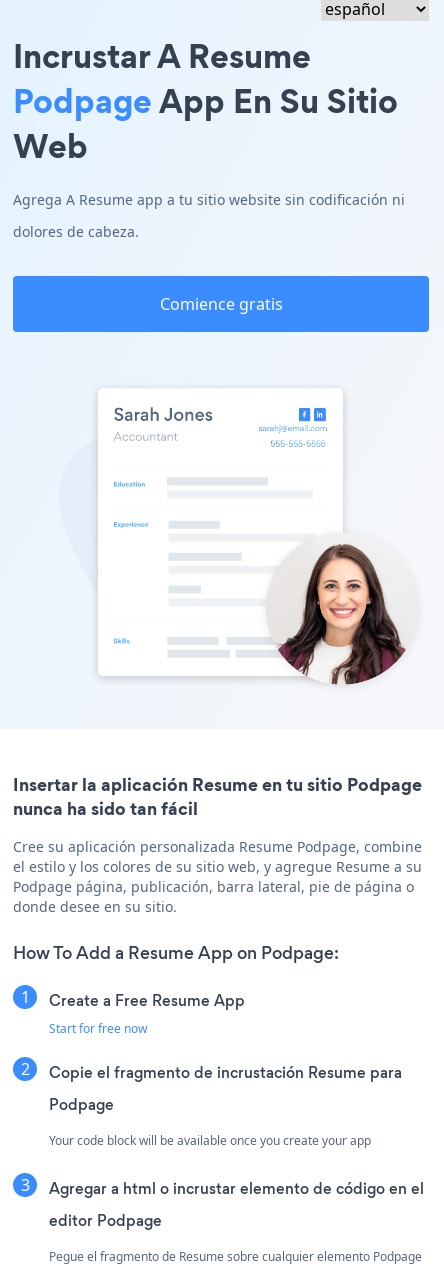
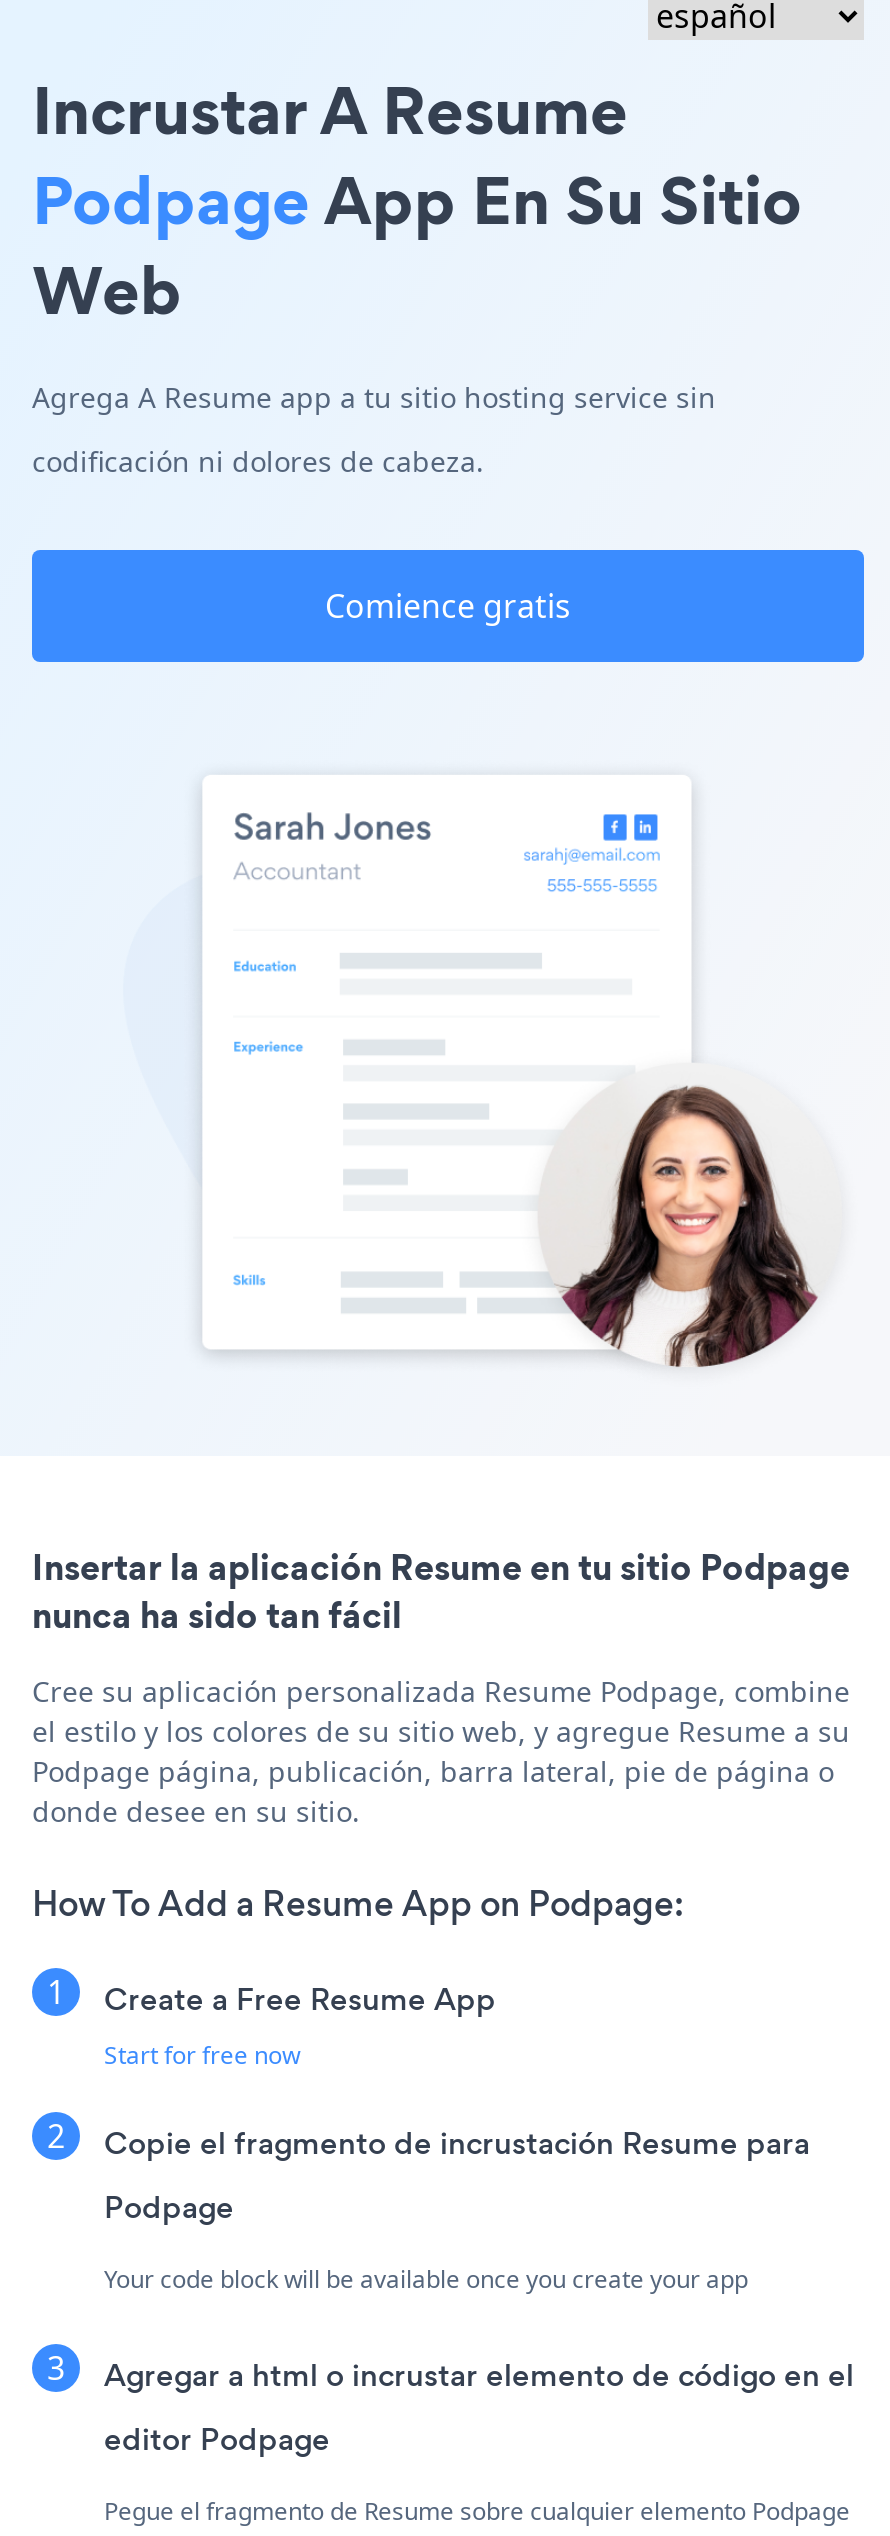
[13,190,405,209] Agrega A Resume app a tu sitio website sin codificación ni -> [32,378,716,416] Agrega A Resume app a tu sitio hosting service sin
[13,222,139,241] dolores de cabeza. -> [32,442,484,480] codificación ni dolores de cabeza.

